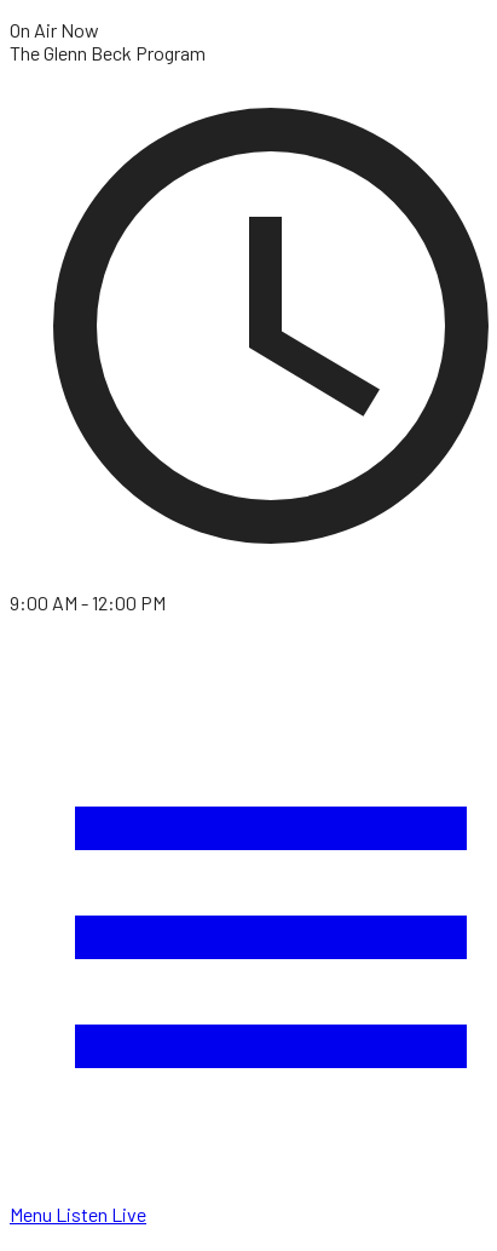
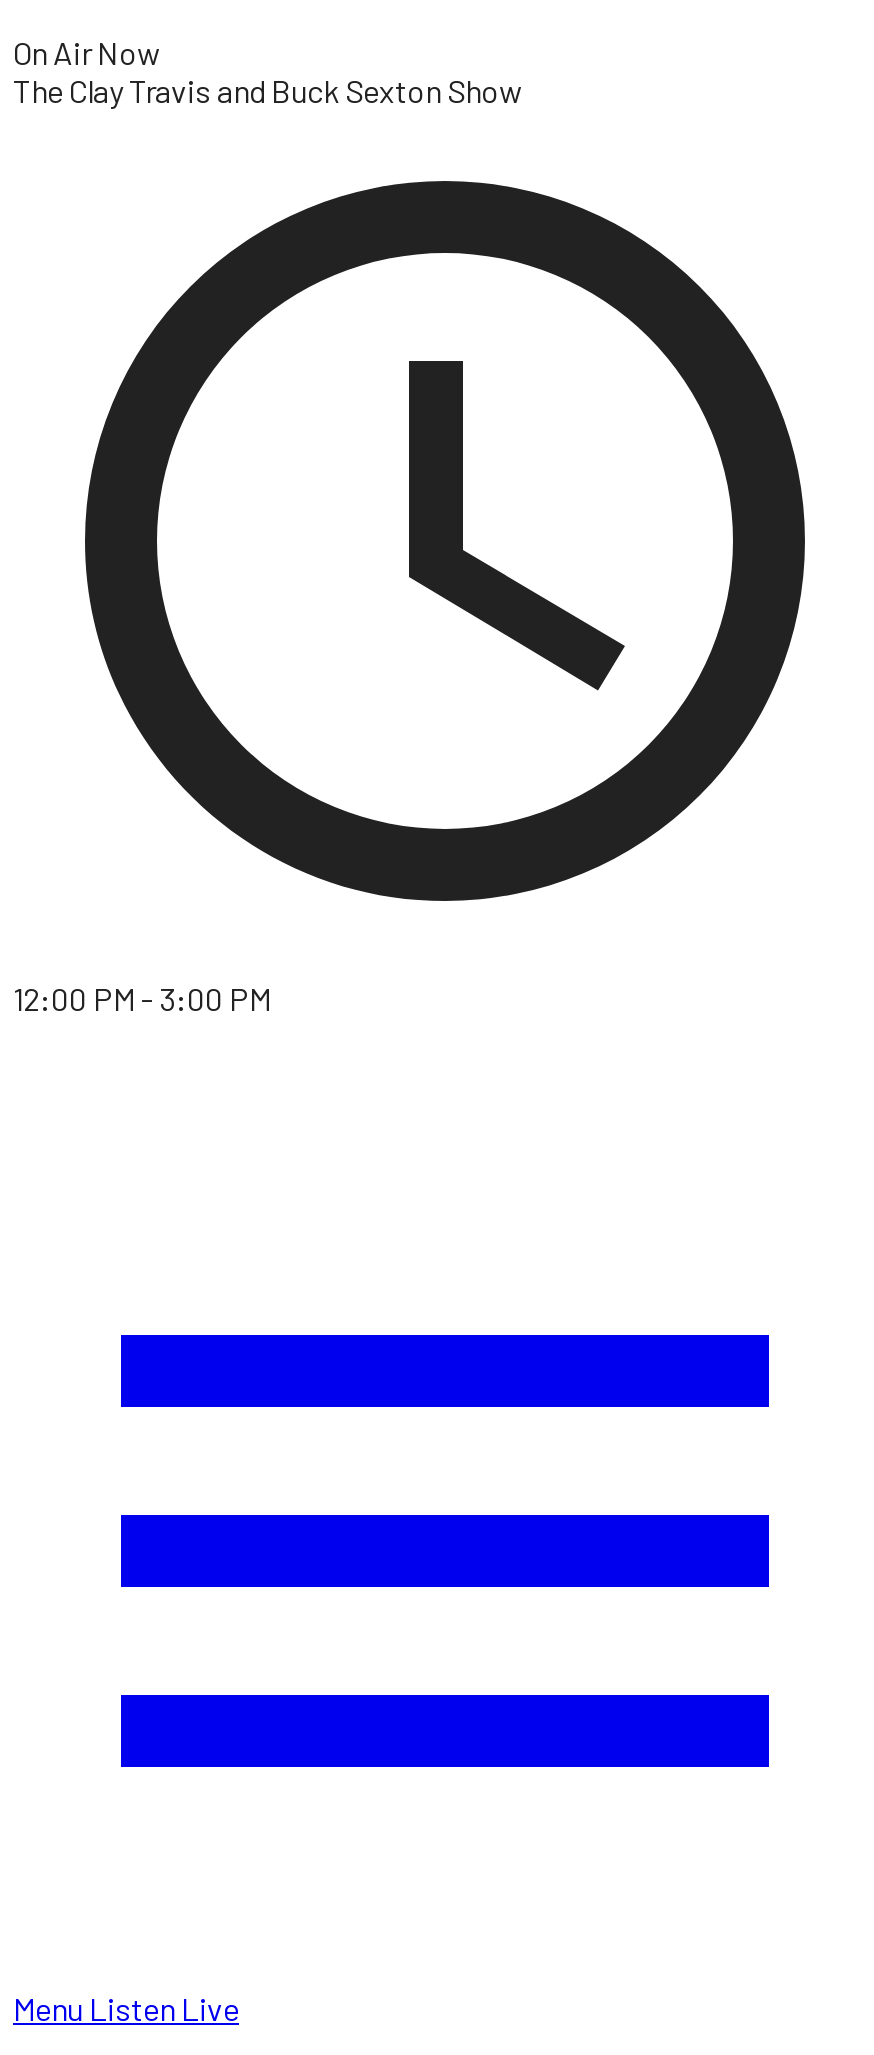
[10,41,206,64] The Glenn Beck Program -> [13,71,523,109] The Clay Travis and Buck Sexton Show
[10,591,166,614] 9:00 AM - 12:00 PM -> [13,979,271,1017] 12:00 PM - 3:00 PM

